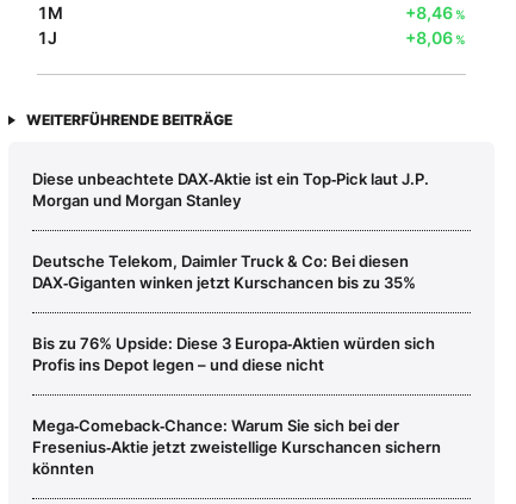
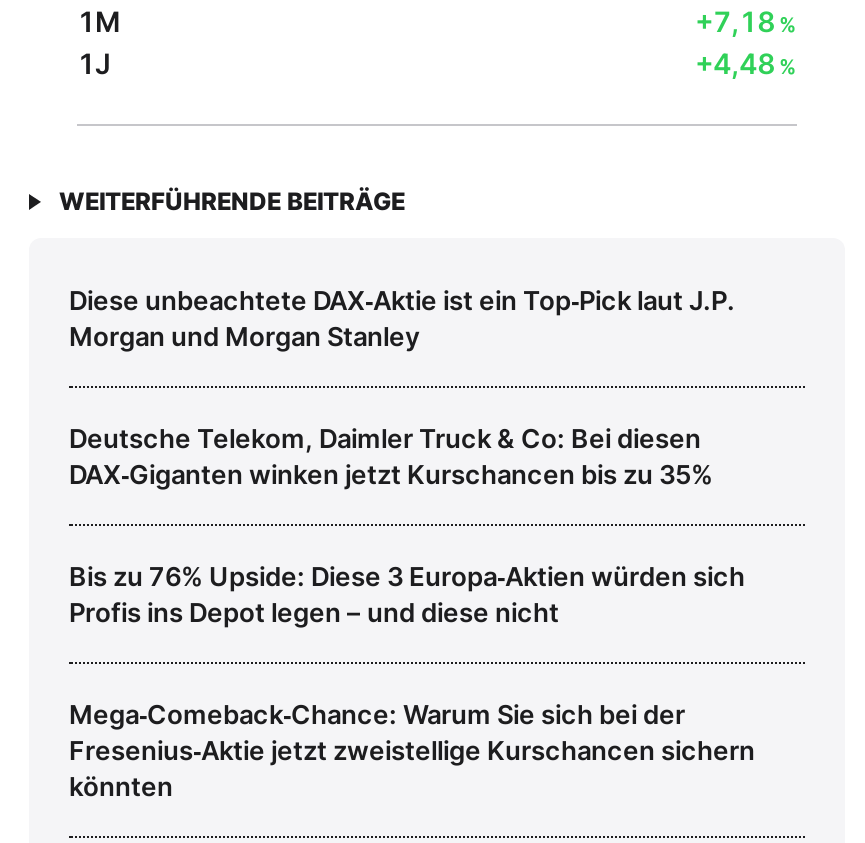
[405,2,466,23] +8,46% -> [695,4,797,38] +7,18%
[405,27,466,48] +8,06% -> [695,46,797,80] +4,48%

